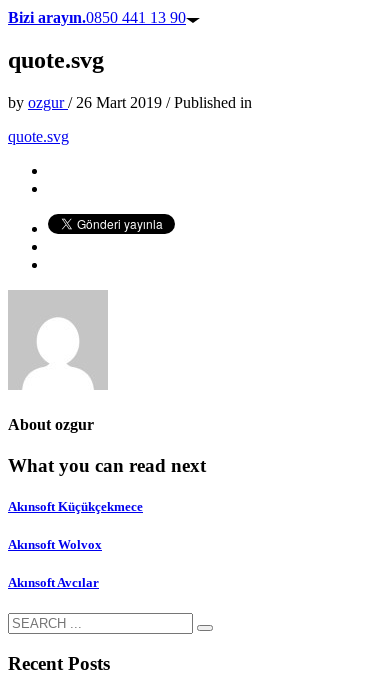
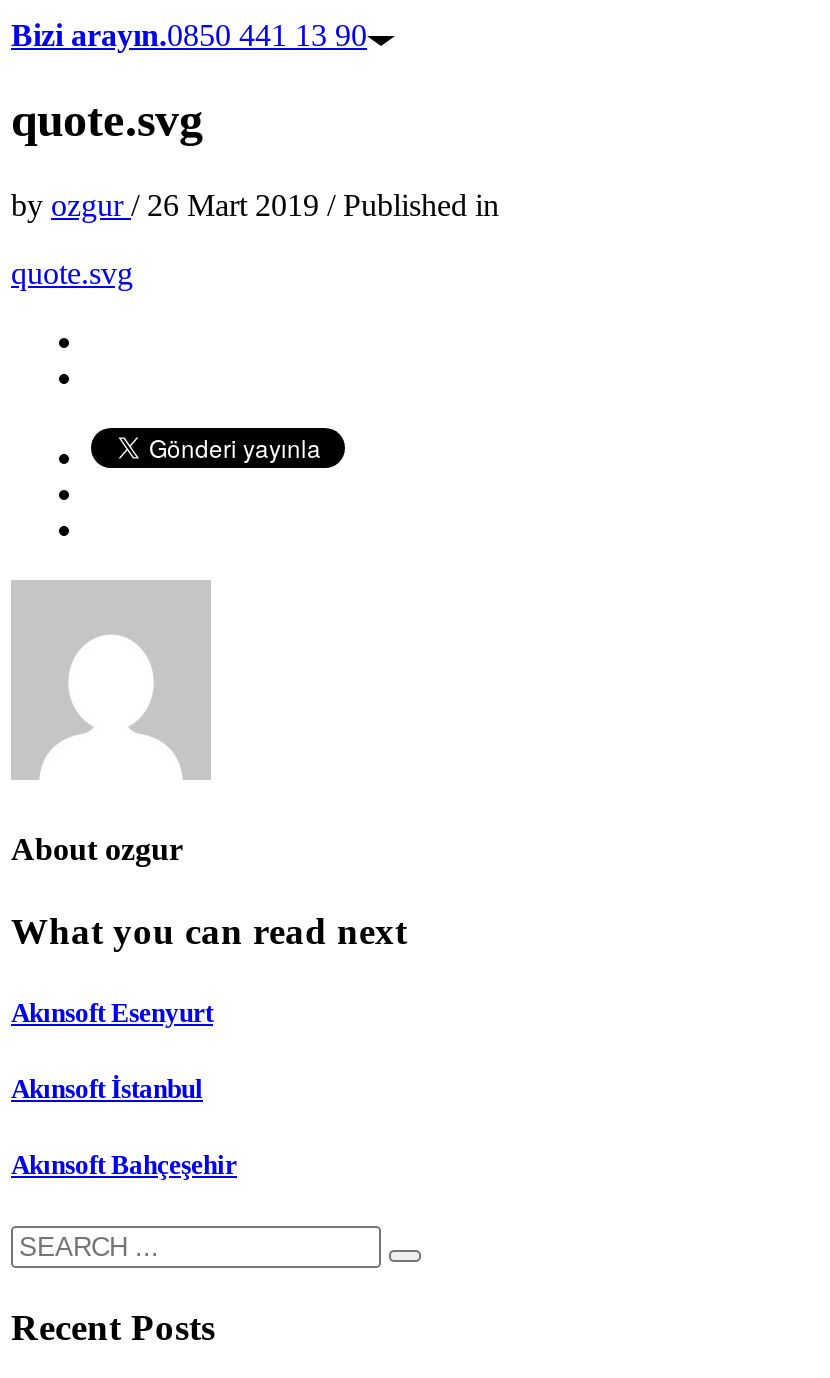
[8,499,143,514] Akınsoft Küçükçekmece -> [11,998,213,1028] Akınsoft Esenyurt
[8,537,102,552] Akınsoft Wolvox -> [11,1074,203,1104] Akınsoft İstanbul
[8,575,99,590] Akınsoft Avcılar -> [11,1151,237,1181] Akınsoft Bahçeşehir

